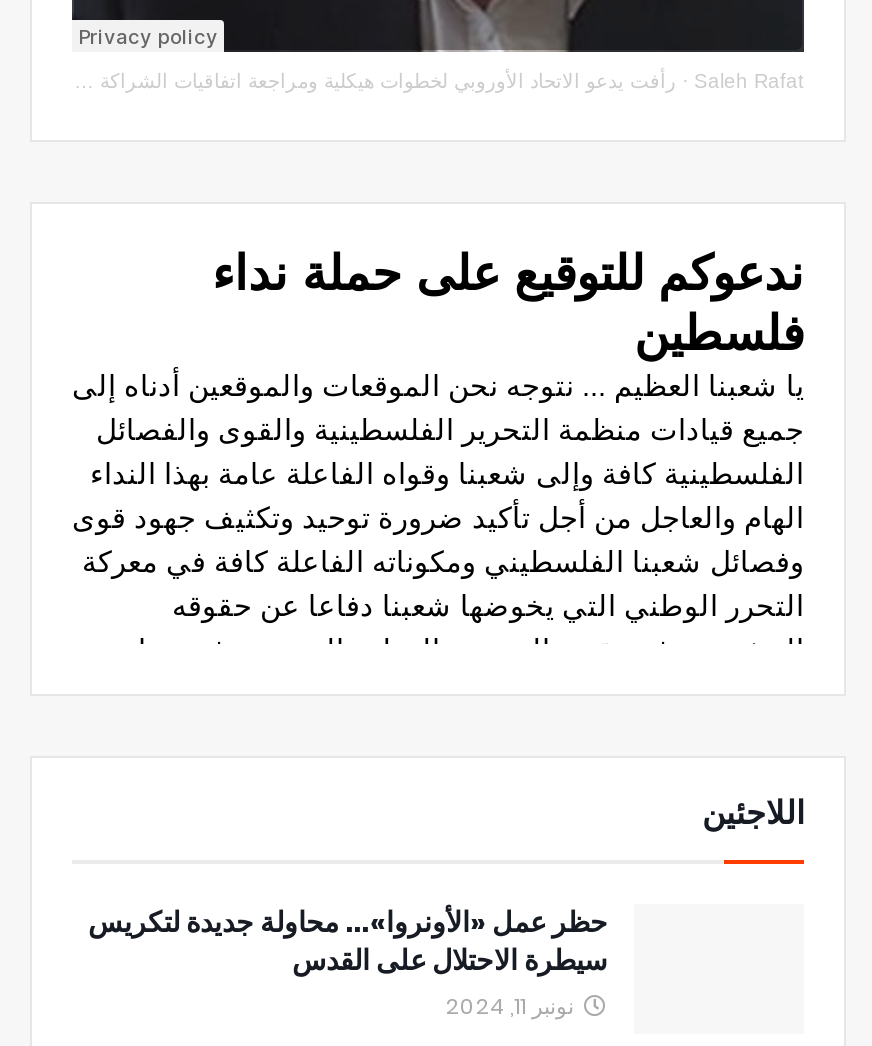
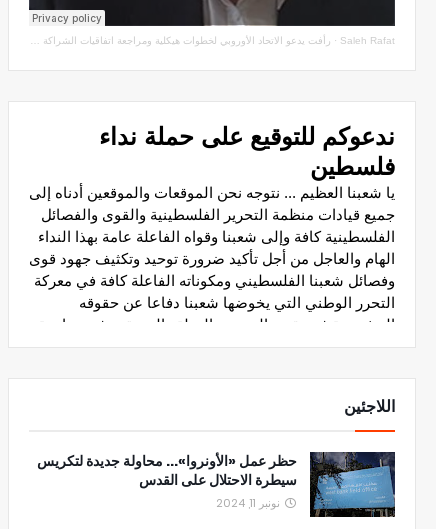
none -> [309,451,396,518] [image]

